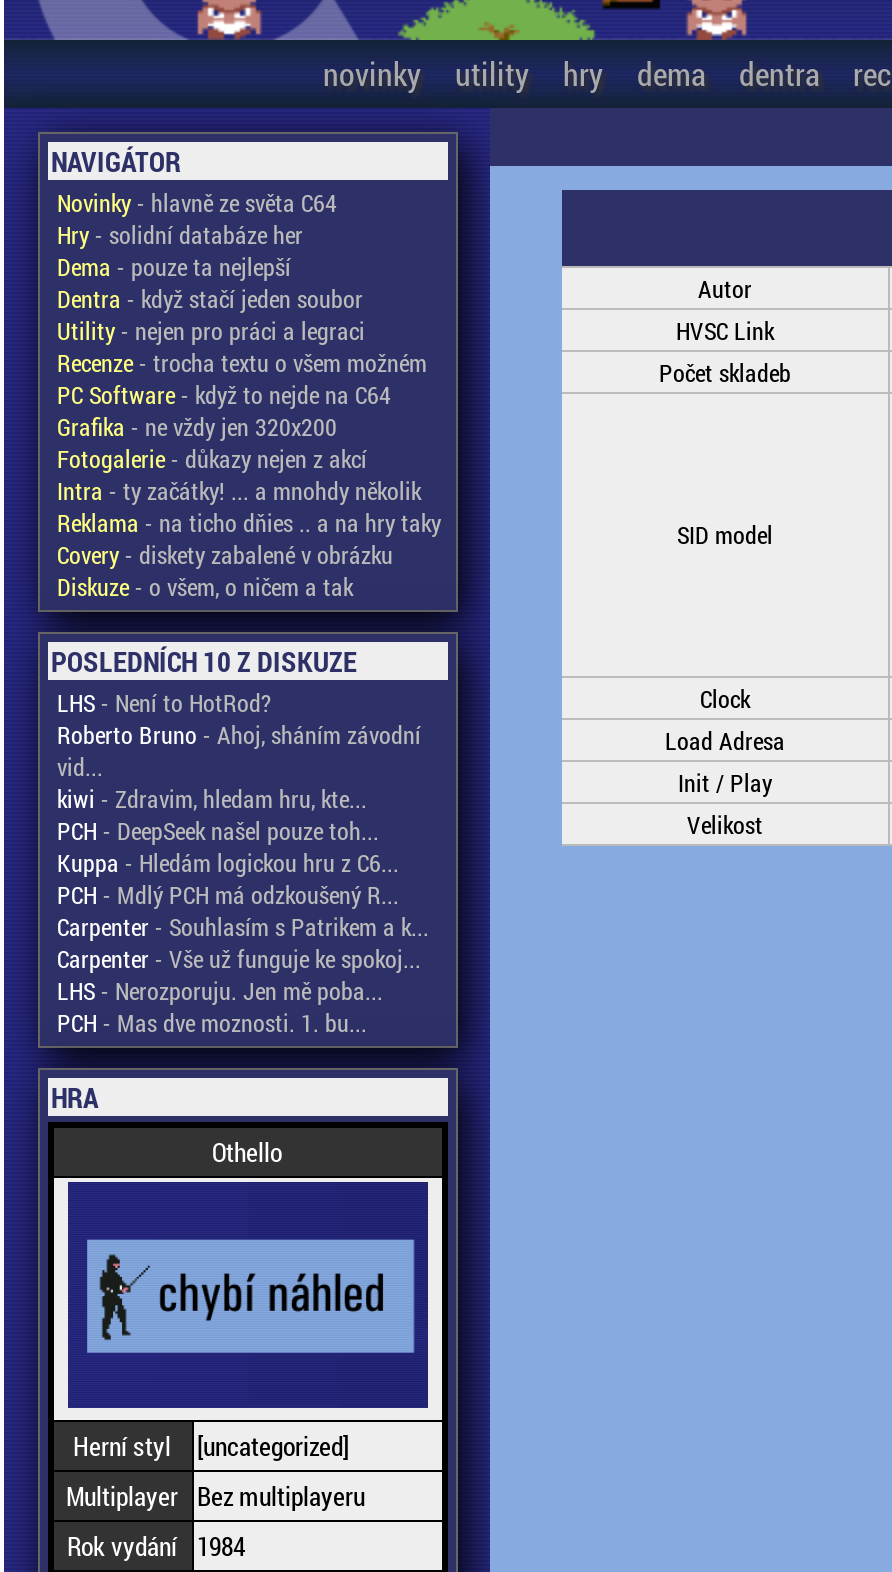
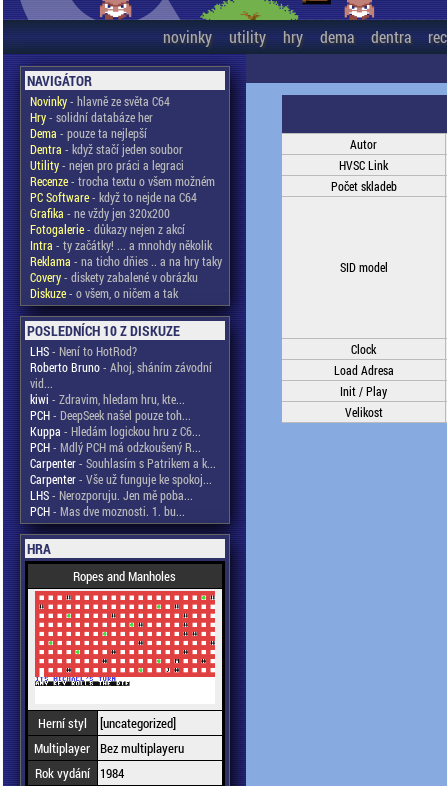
[212,1134,282,1170] Othello -> [73,567,176,585] Ropes and Manholes
[66,1180,430,1410] [image] -> [34,590,216,704] [image]

